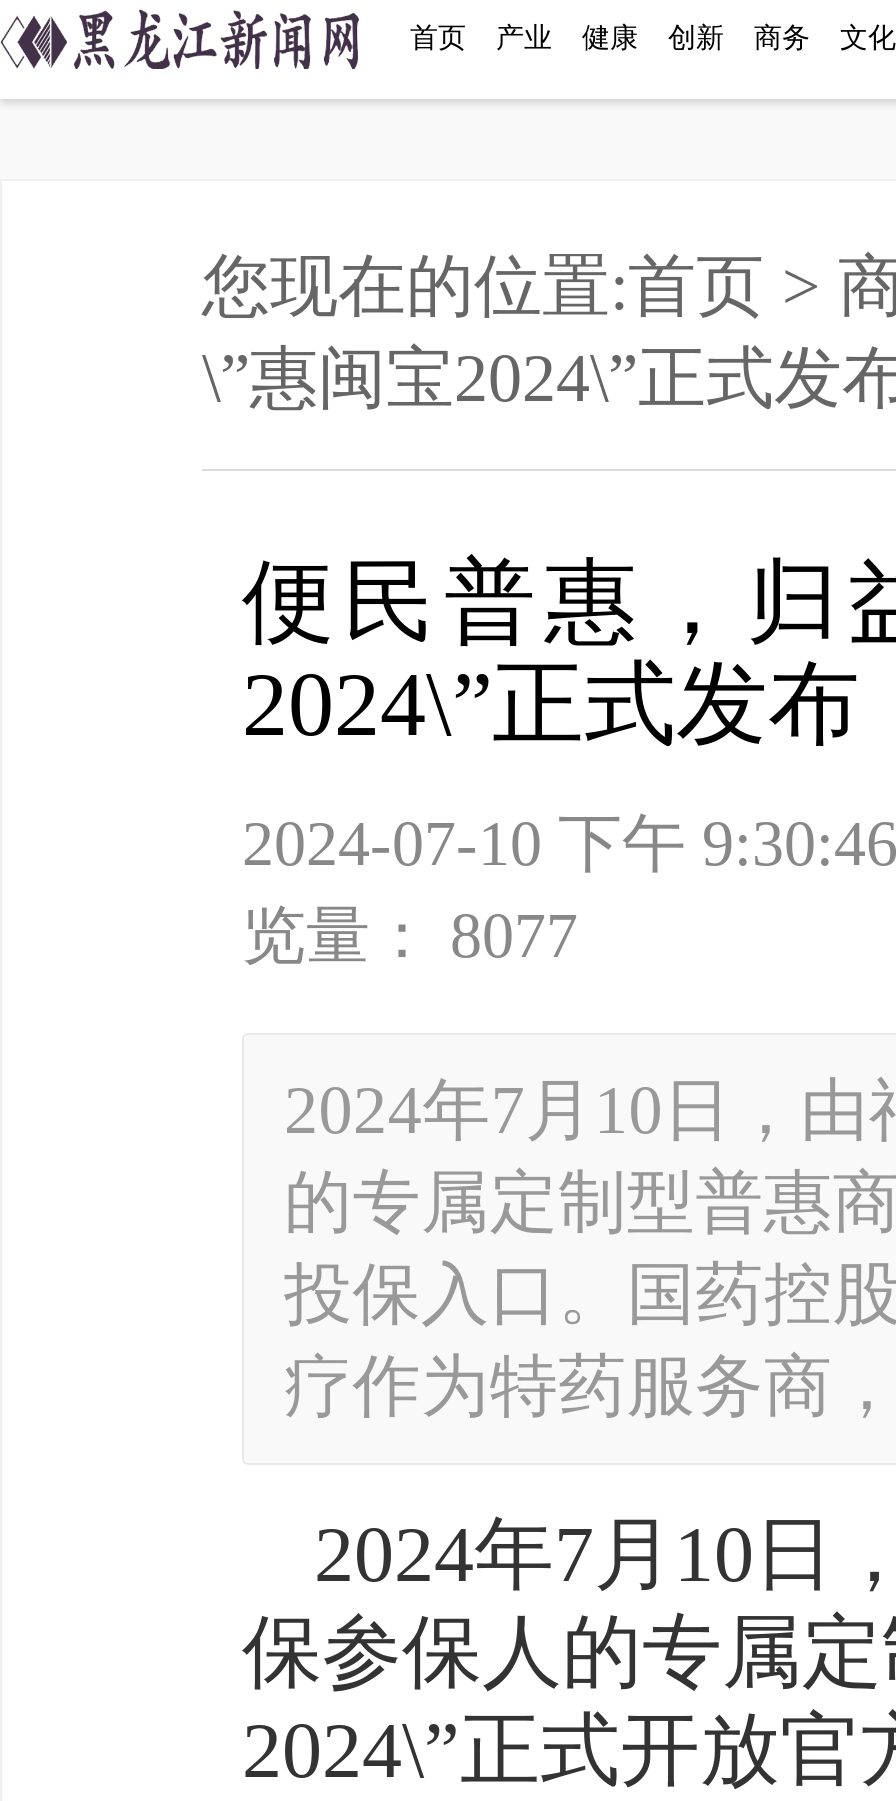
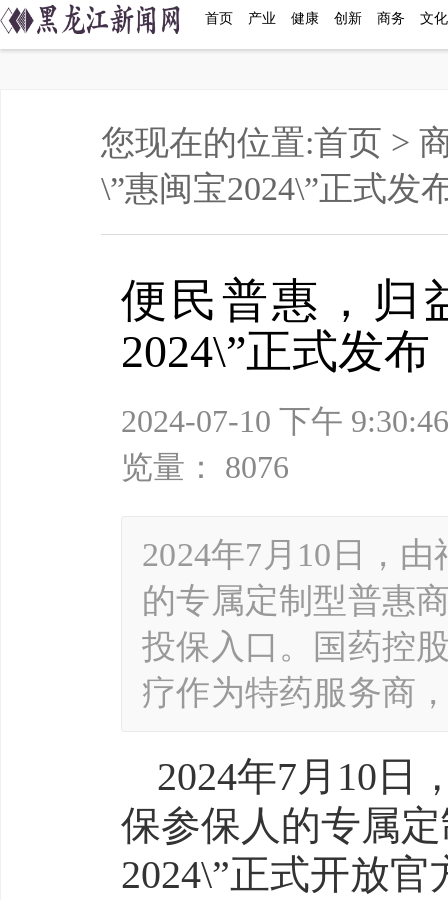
[242,901,578,971] 览量： 8077 -> [121,450,289,485] 览量： 8076

